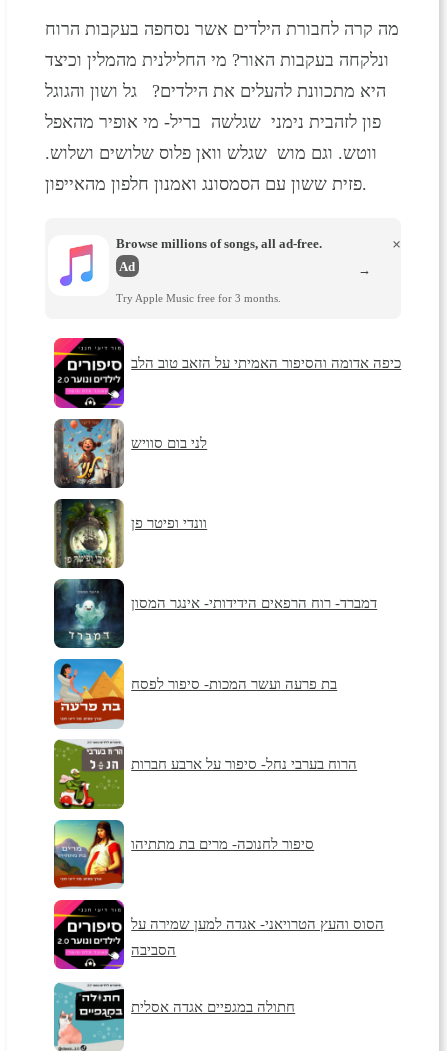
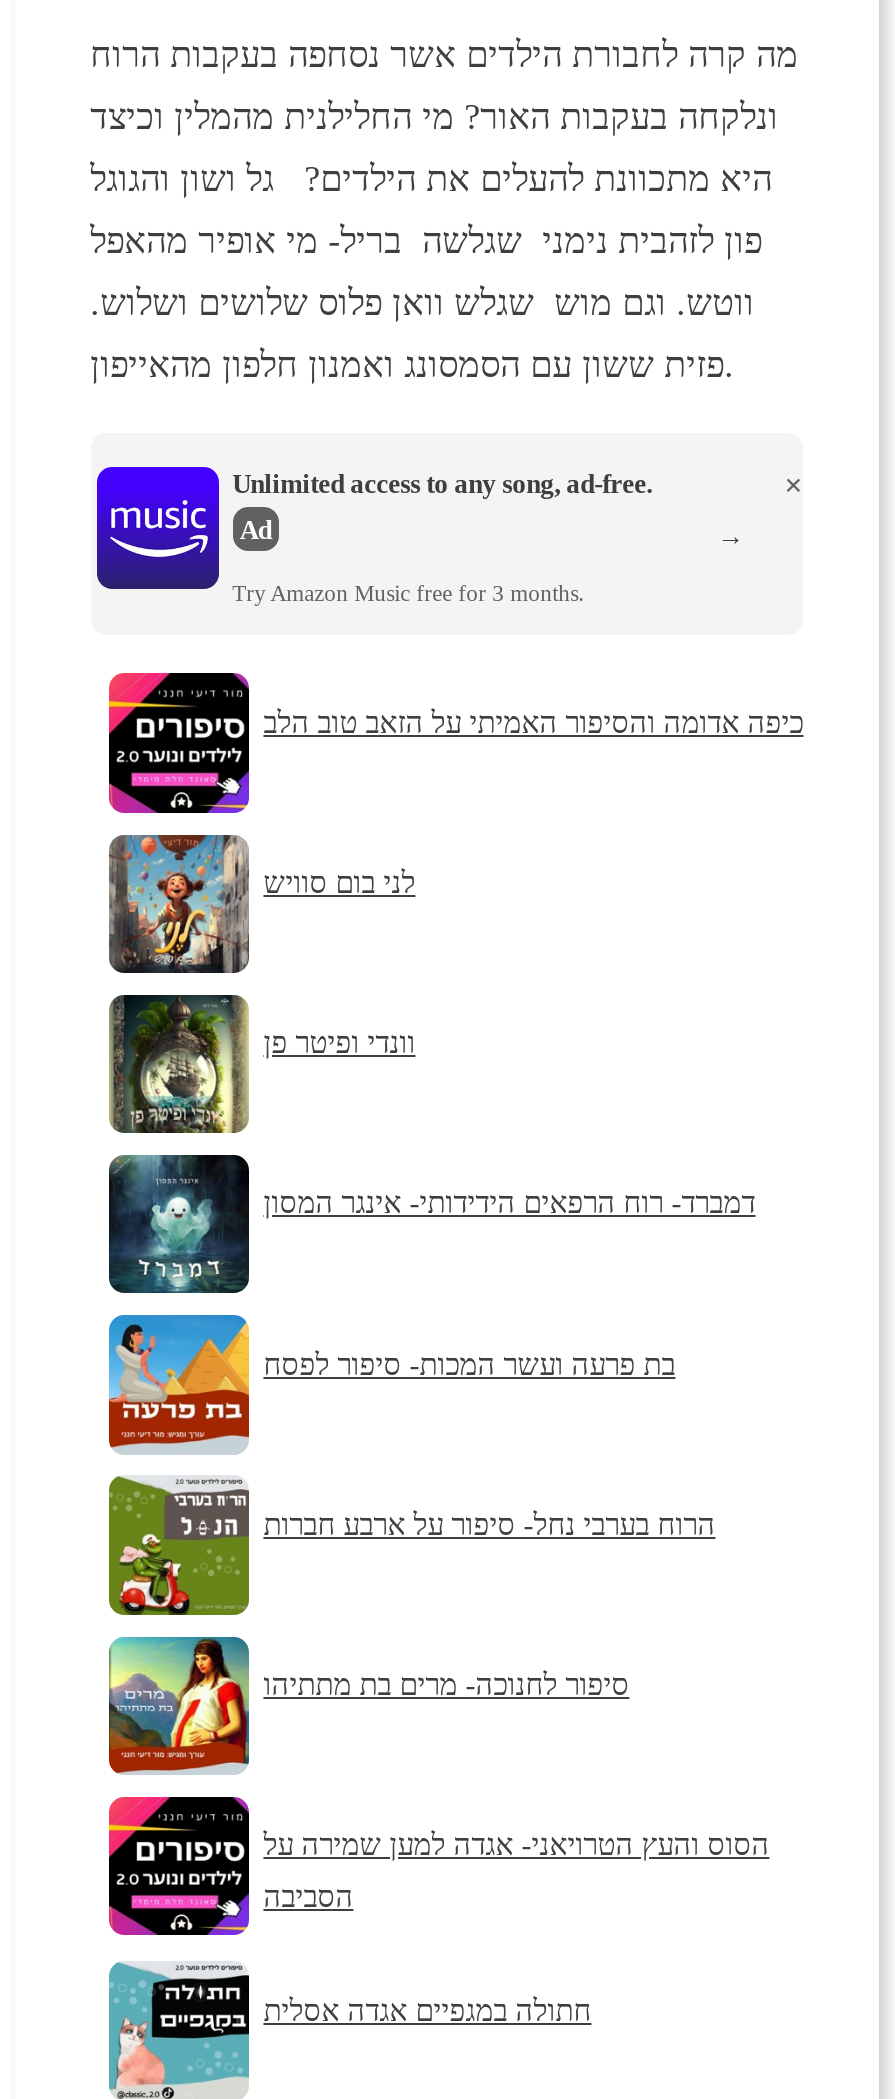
[48,235,322,296] [image] | Browse millions of songs, all ad-free. -> [95,465,652,591] [image] | Unlimited access to any song, ad-free.
[116,292,281,304] Try Apple Music free for 3 months. -> [232,581,584,605] Try Amazon Music free for 3 months.

